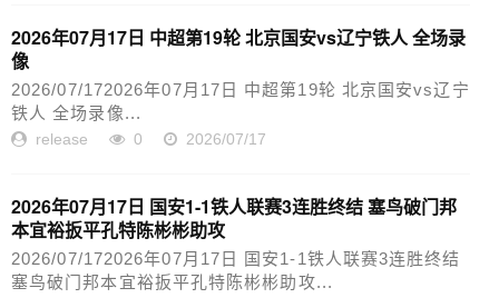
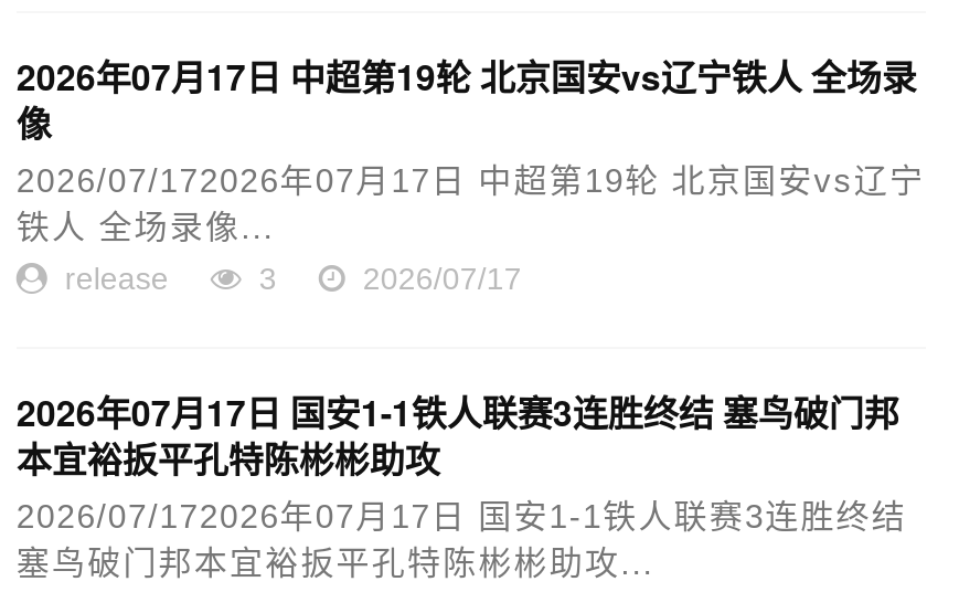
[134,130,142,148] 0 -> [259,261,277,297] 3

